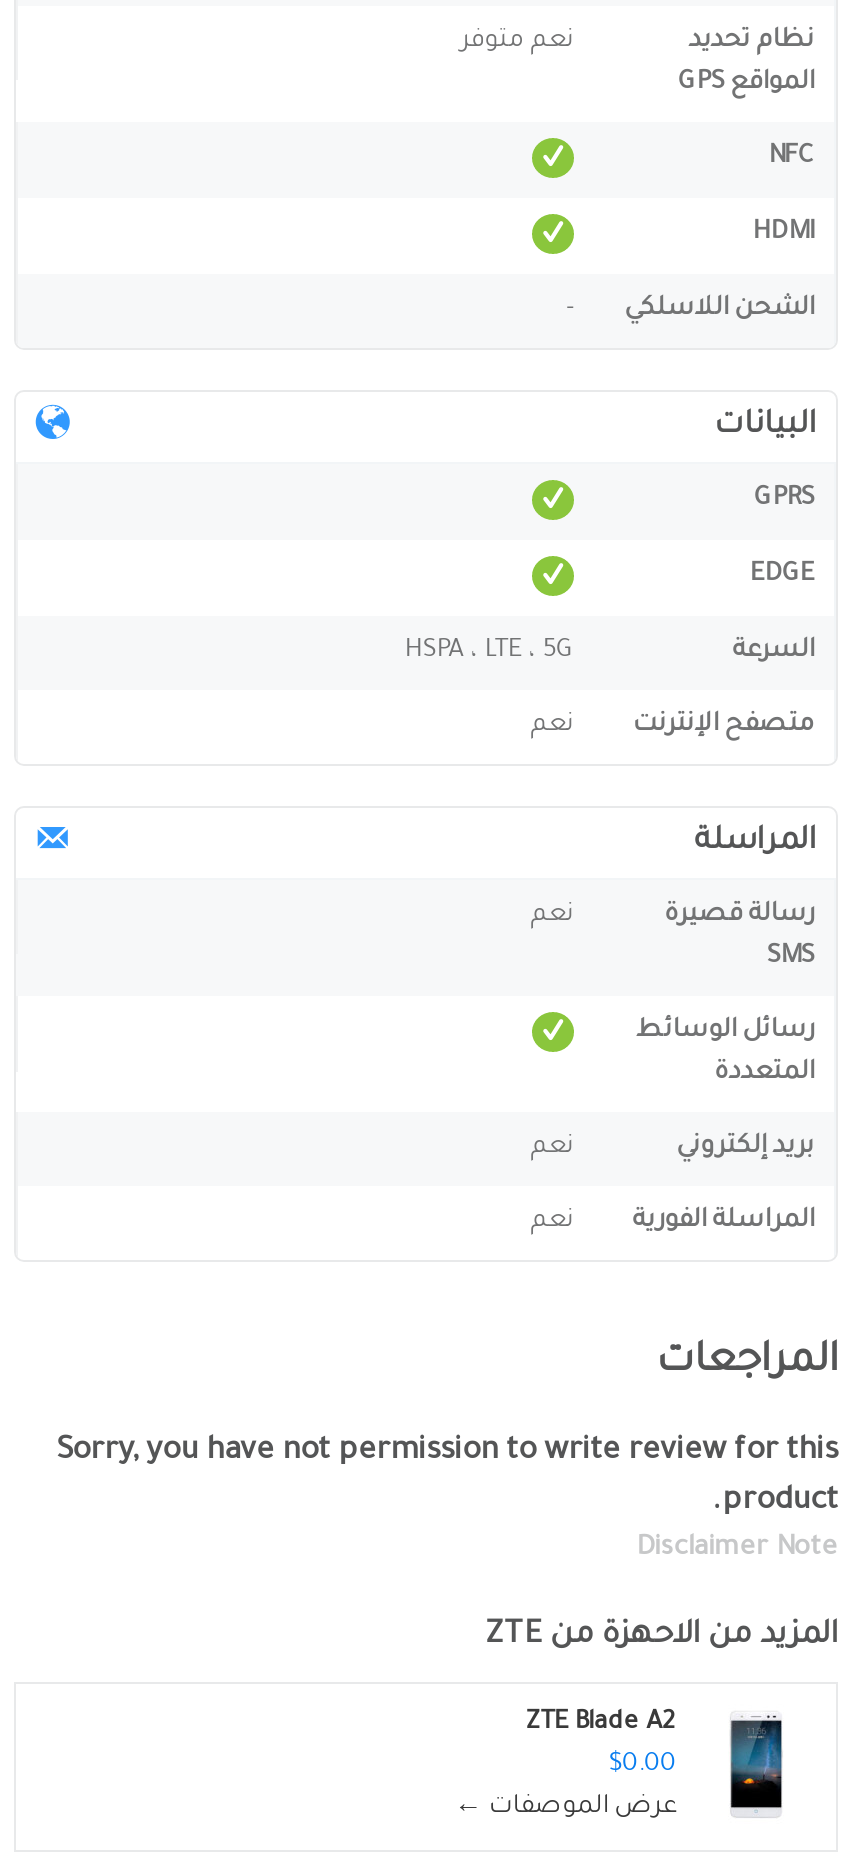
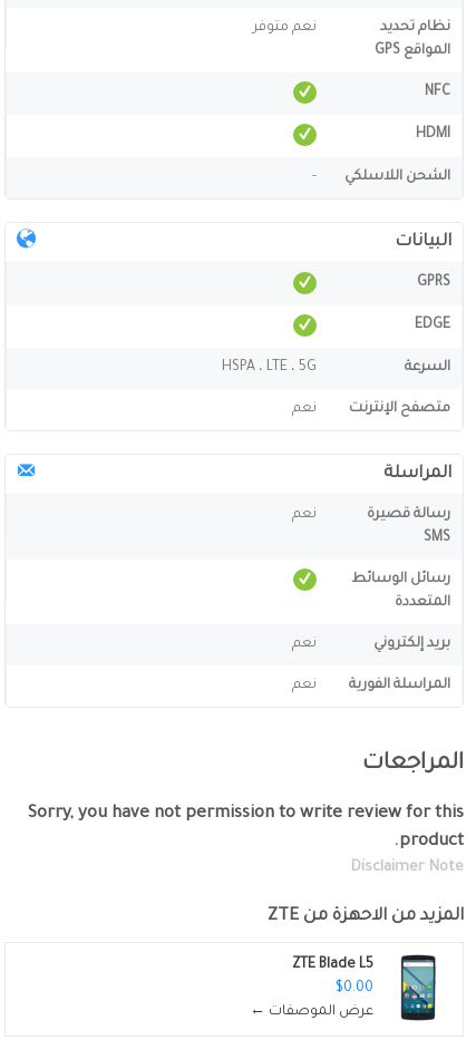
[526,1706,788,1826] [image] | ZTE Blade A2 -> [292,953,437,1022] [image] | ZTE Blade L5

